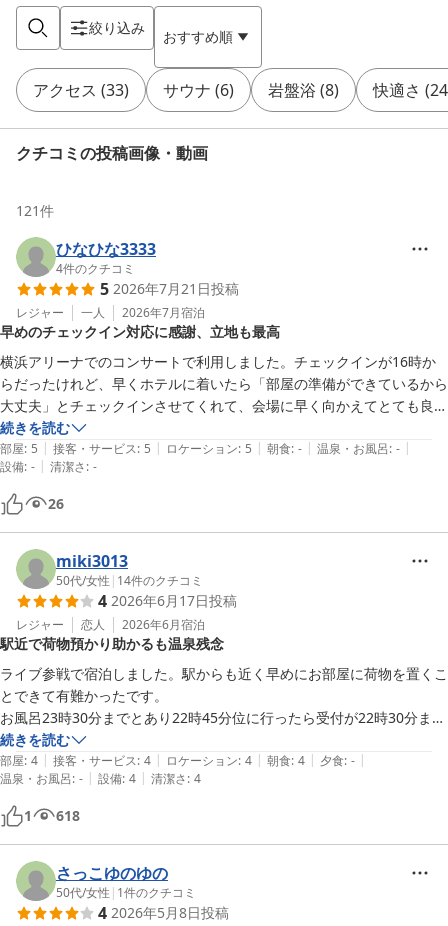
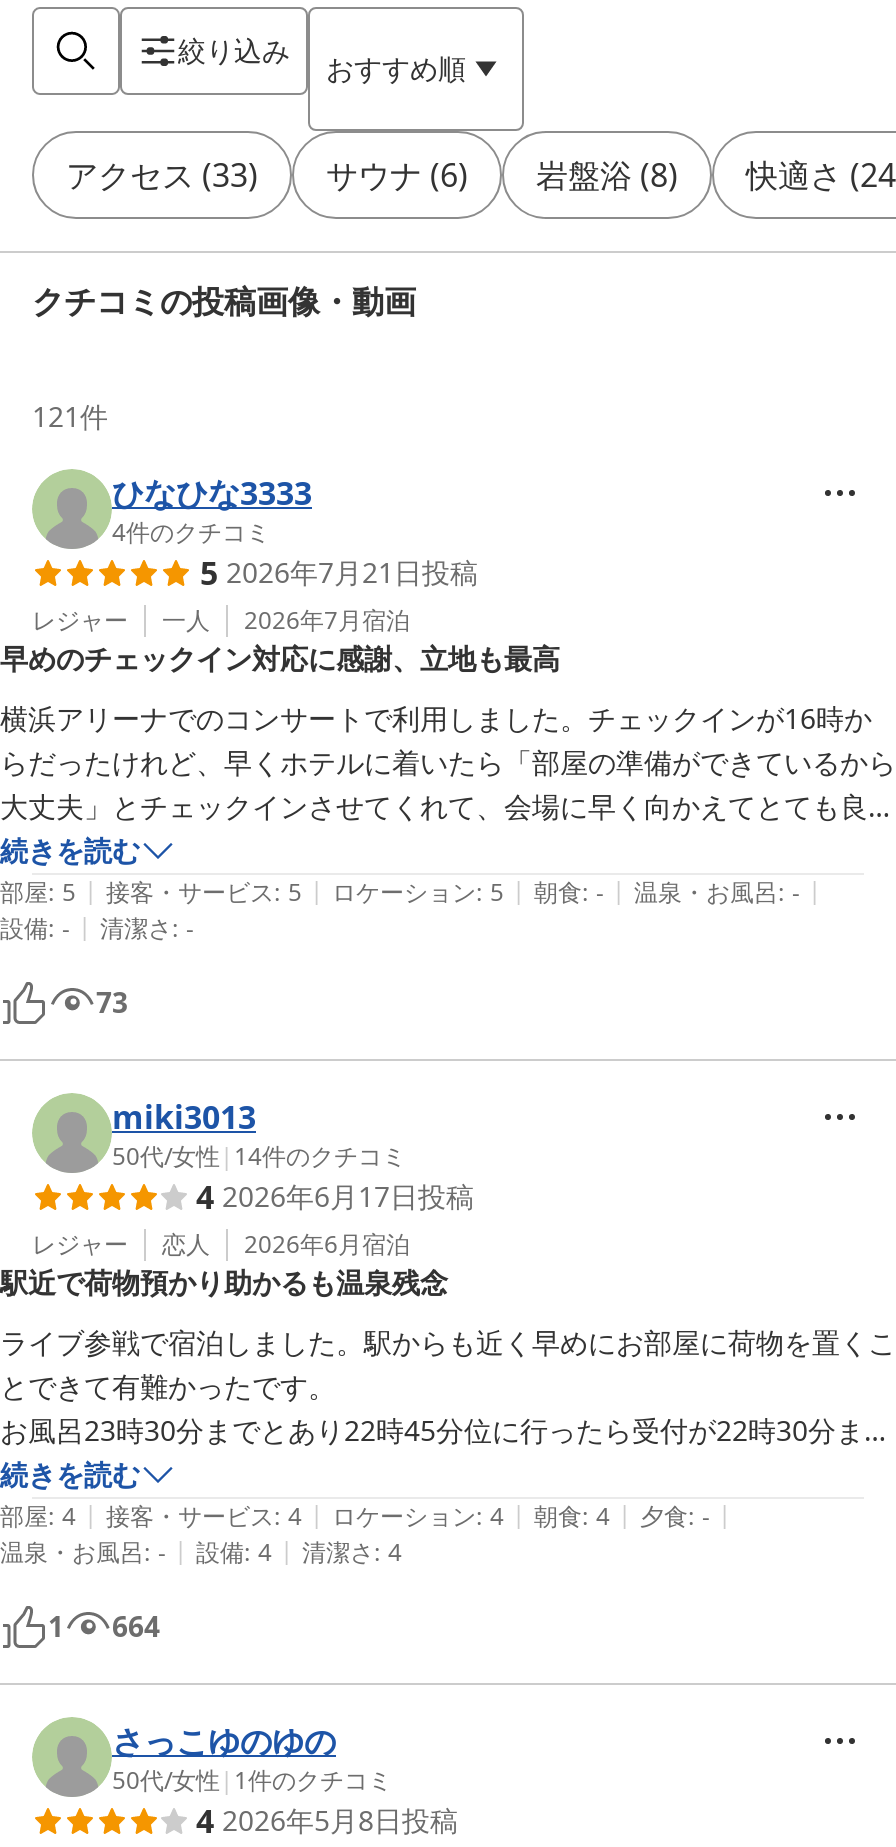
[48,494,64,513] 26 -> [96,983,128,1021] 73
[24,806,80,825] 1 618 -> [48,1607,160,1645] 1 664

